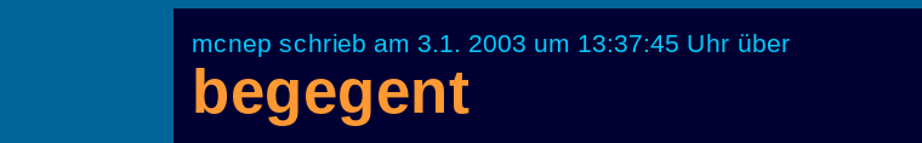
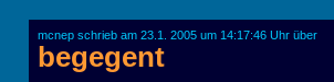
[192,28,791,57] mcnep schrieb am 3.1. 2003 um 13:37:45 Uhr über -> [37,28,317,42] mcnep schrieb am 23.1. 2005 um 14:17:46 Uhr über

